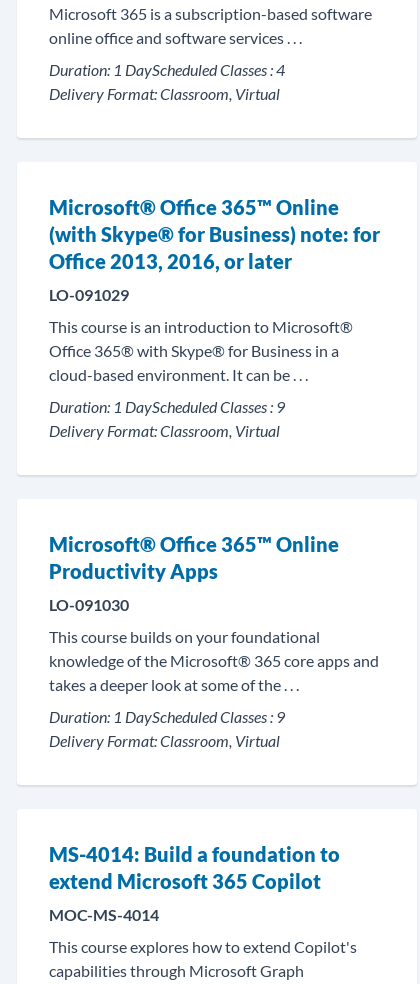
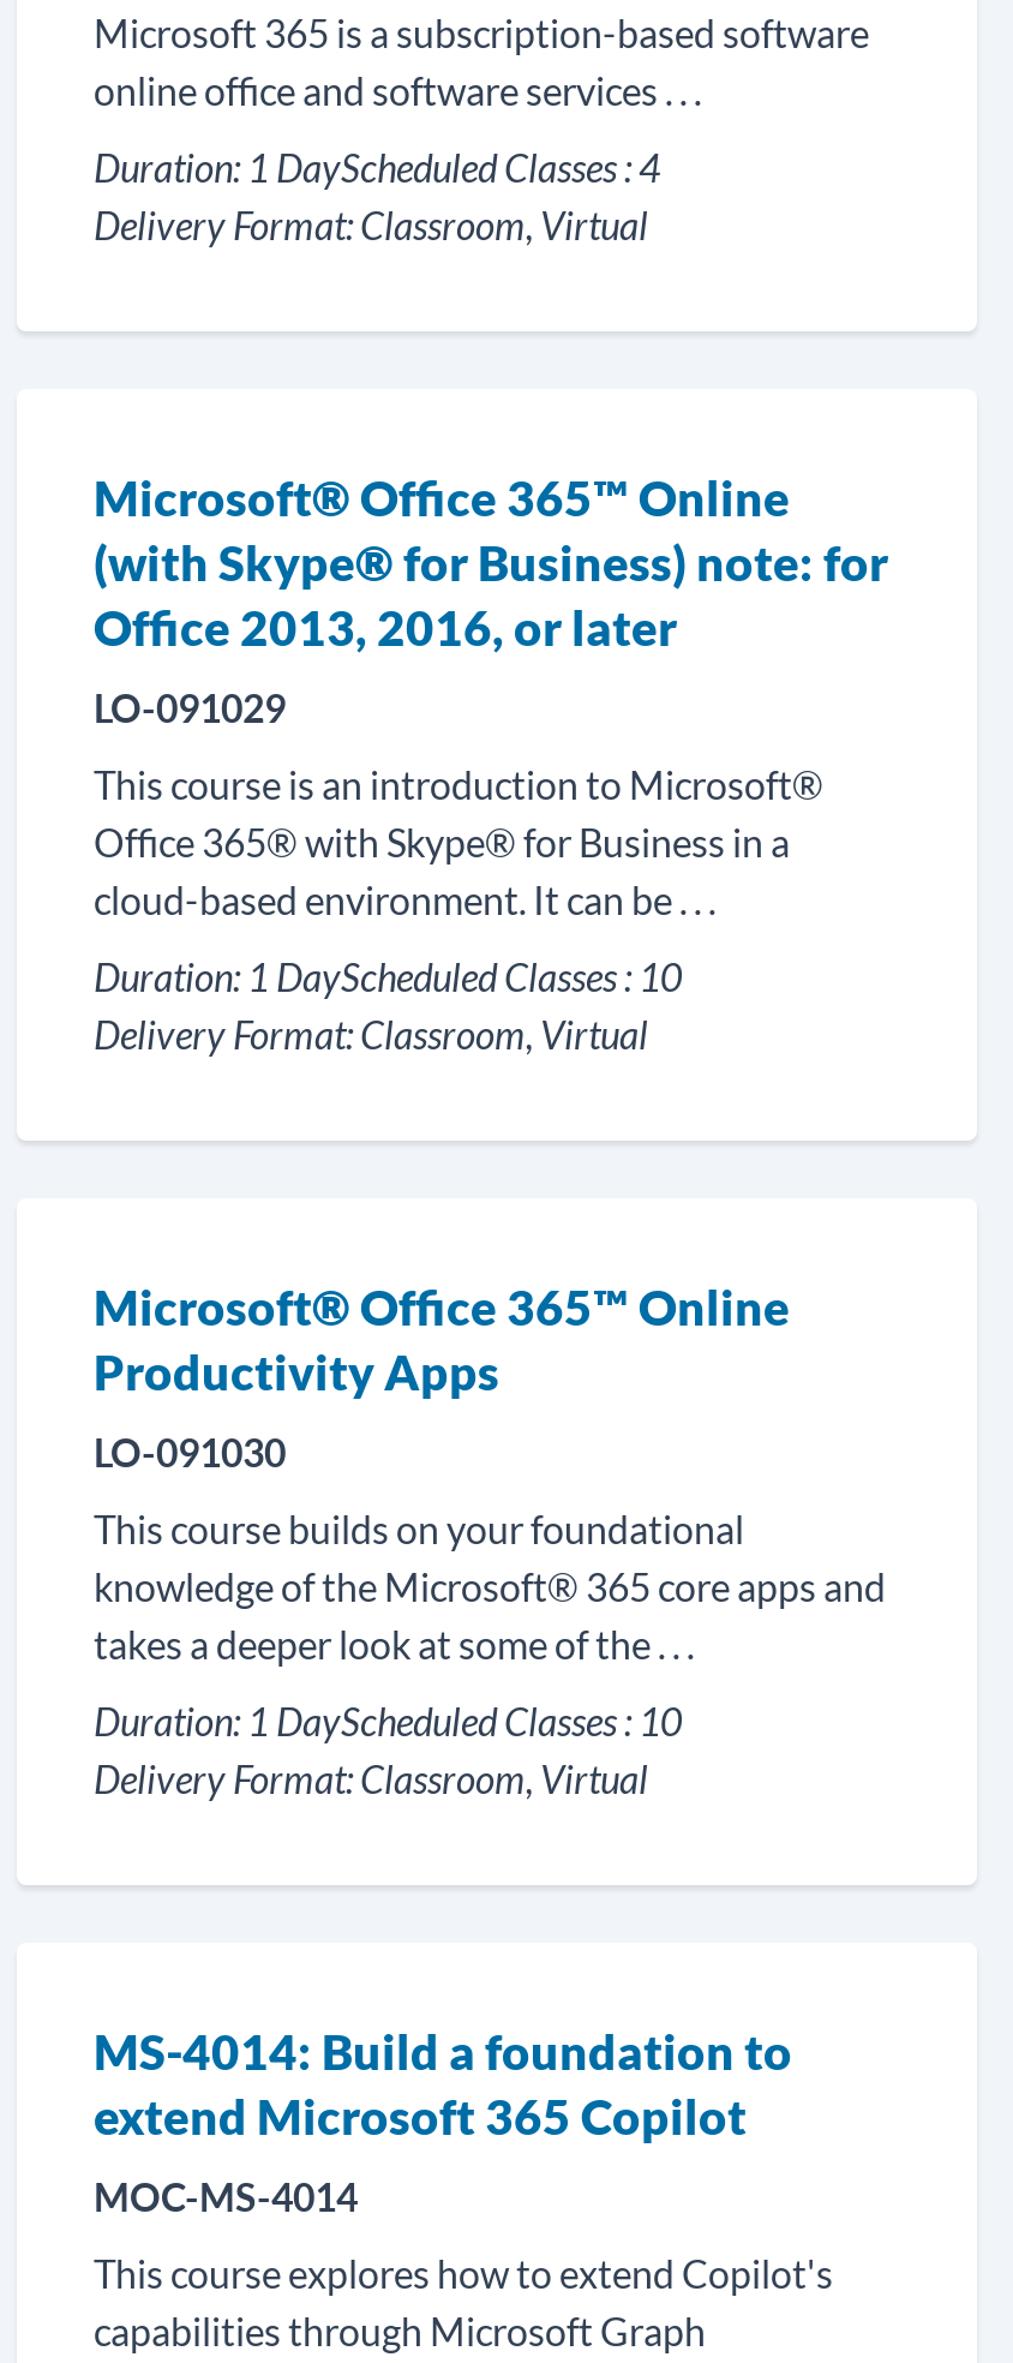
[49,397,285,416] Duration: 1 DayScheduled Classes : 9 -> [94,953,682,999] Duration: 1 DayScheduled Classes : 10
[49,707,285,726] Duration: 1 DayScheduled Classes : 9 -> [94,1698,682,1743] Duration: 1 DayScheduled Classes : 10

